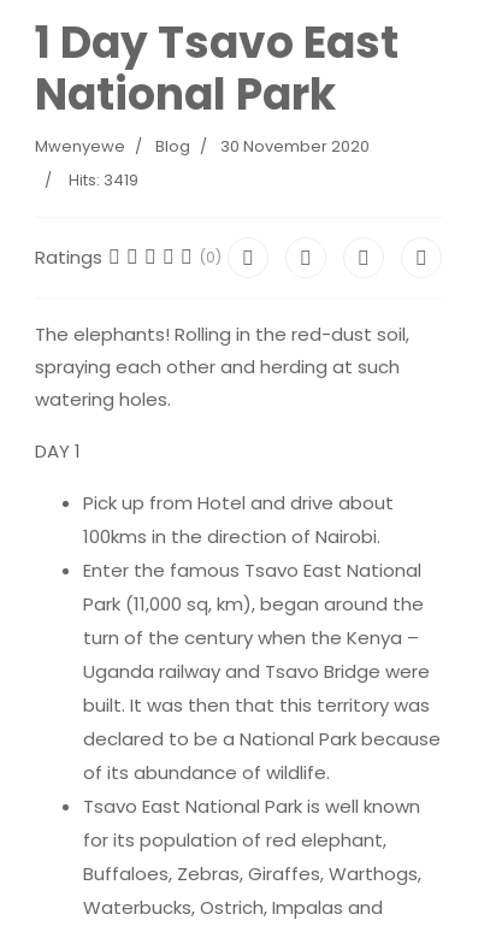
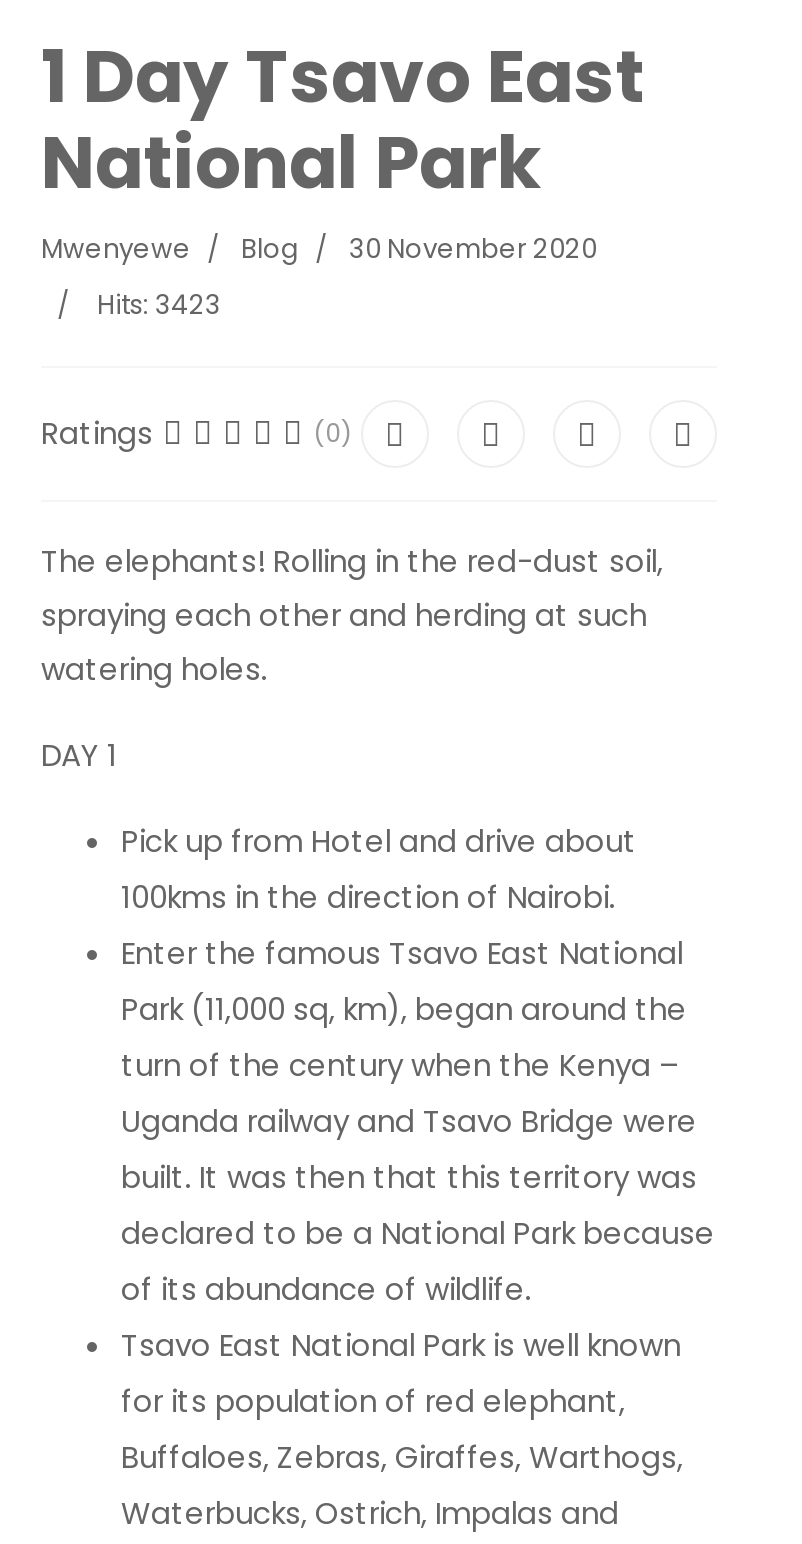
[69,169,138,192] Hits: 3419 -> [97,287,221,325] Hits: 3423

